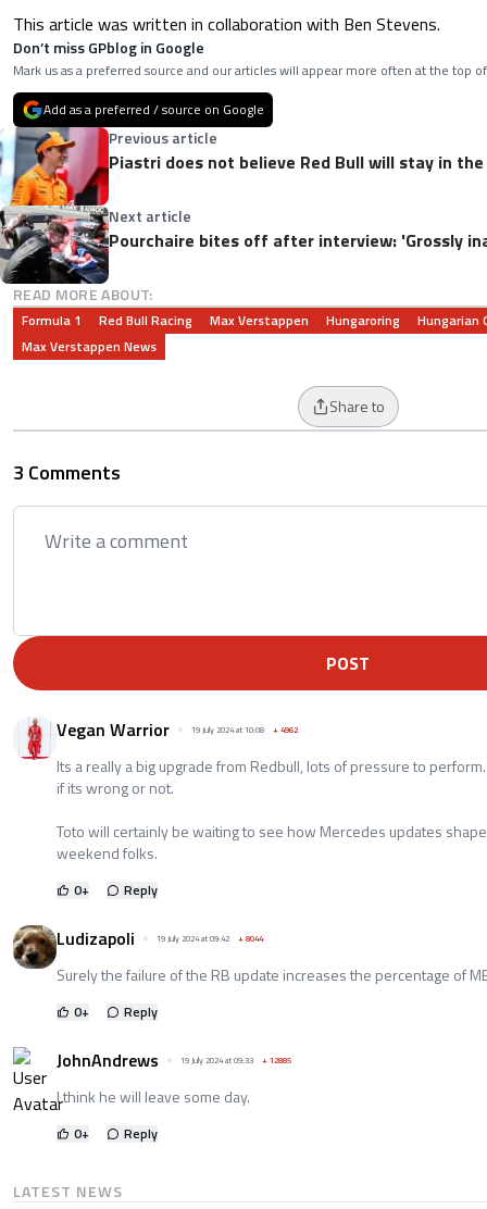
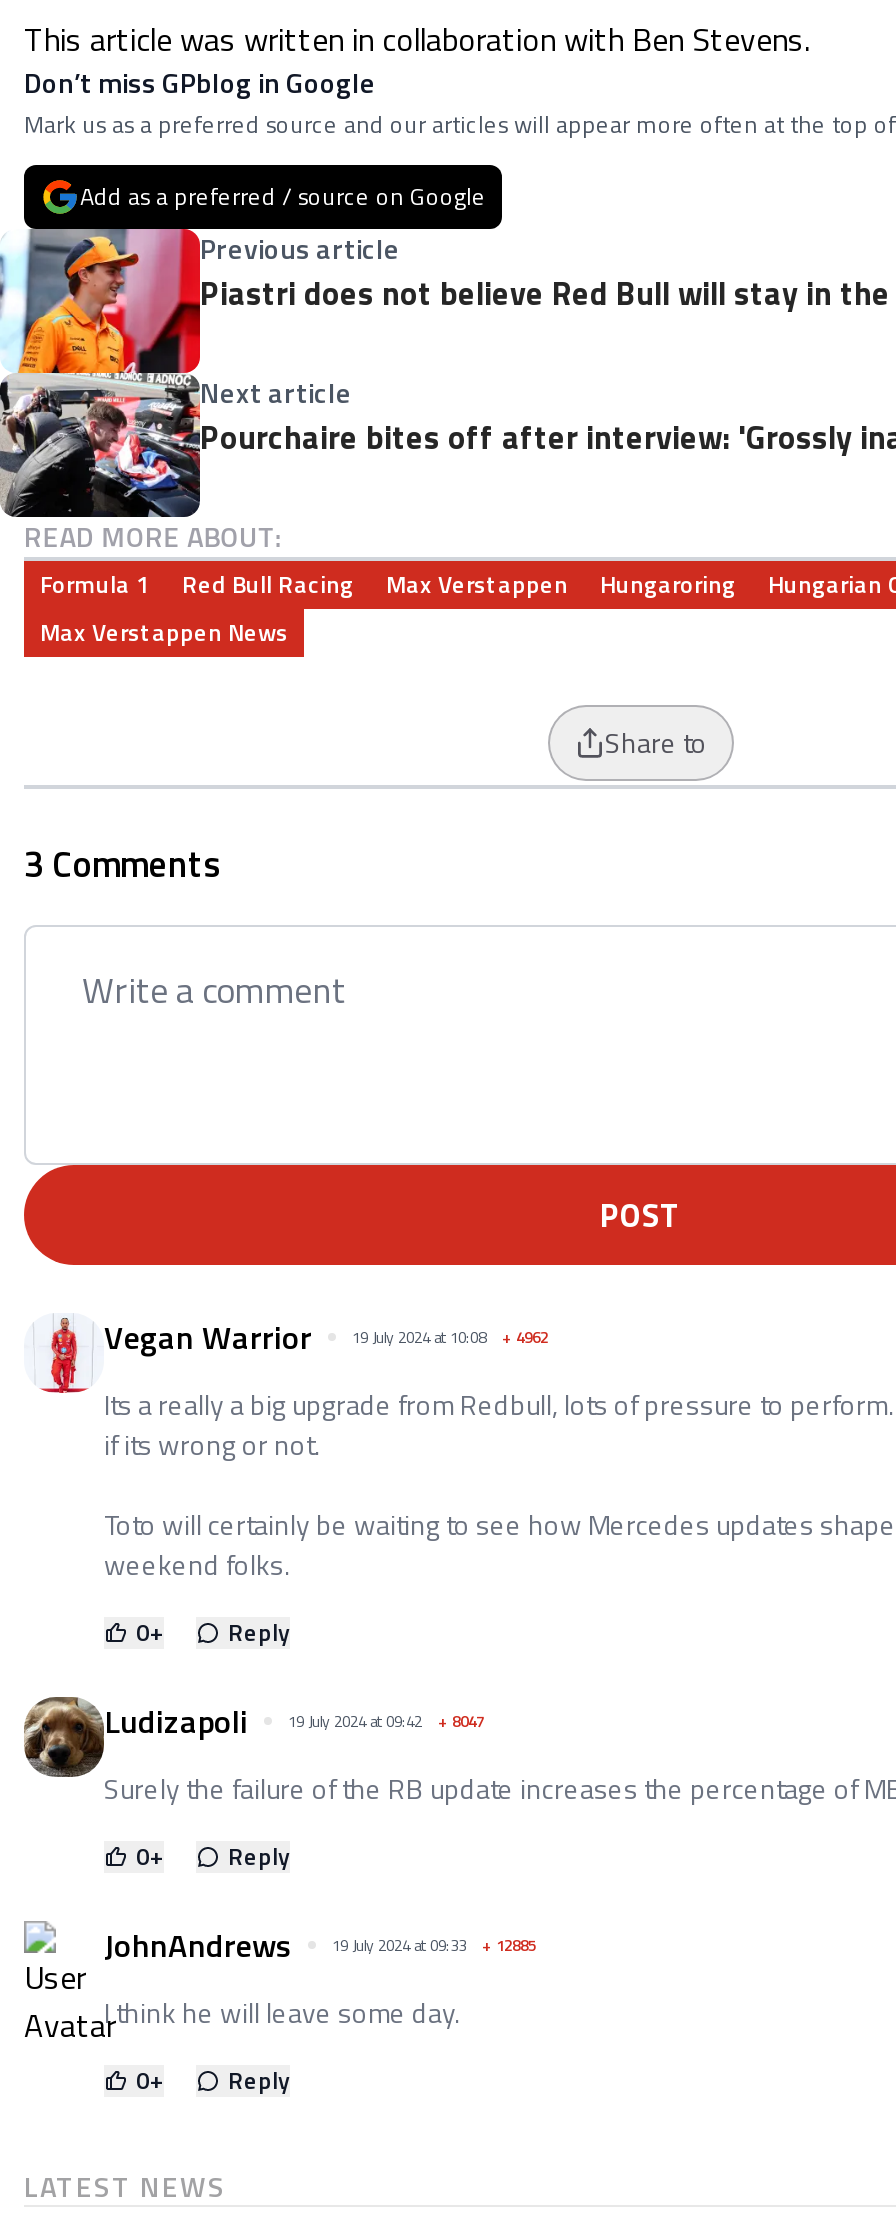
[57,925,263,951] Ludizapoli 19 July 2024 at 09:42 + 8044 -> [104,1698,484,1746] Ludizapoli 19 July 2024 at 09:42 + 8047

